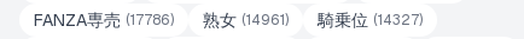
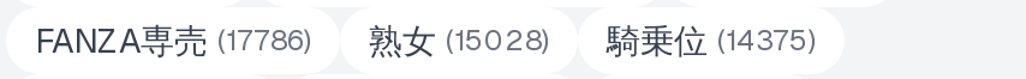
[203,9,423,31] 熟女 (14961) | 騎乗位 (14327) -> [369,19,816,62] 熟女 (15028) | 騎乗位 (14375)

